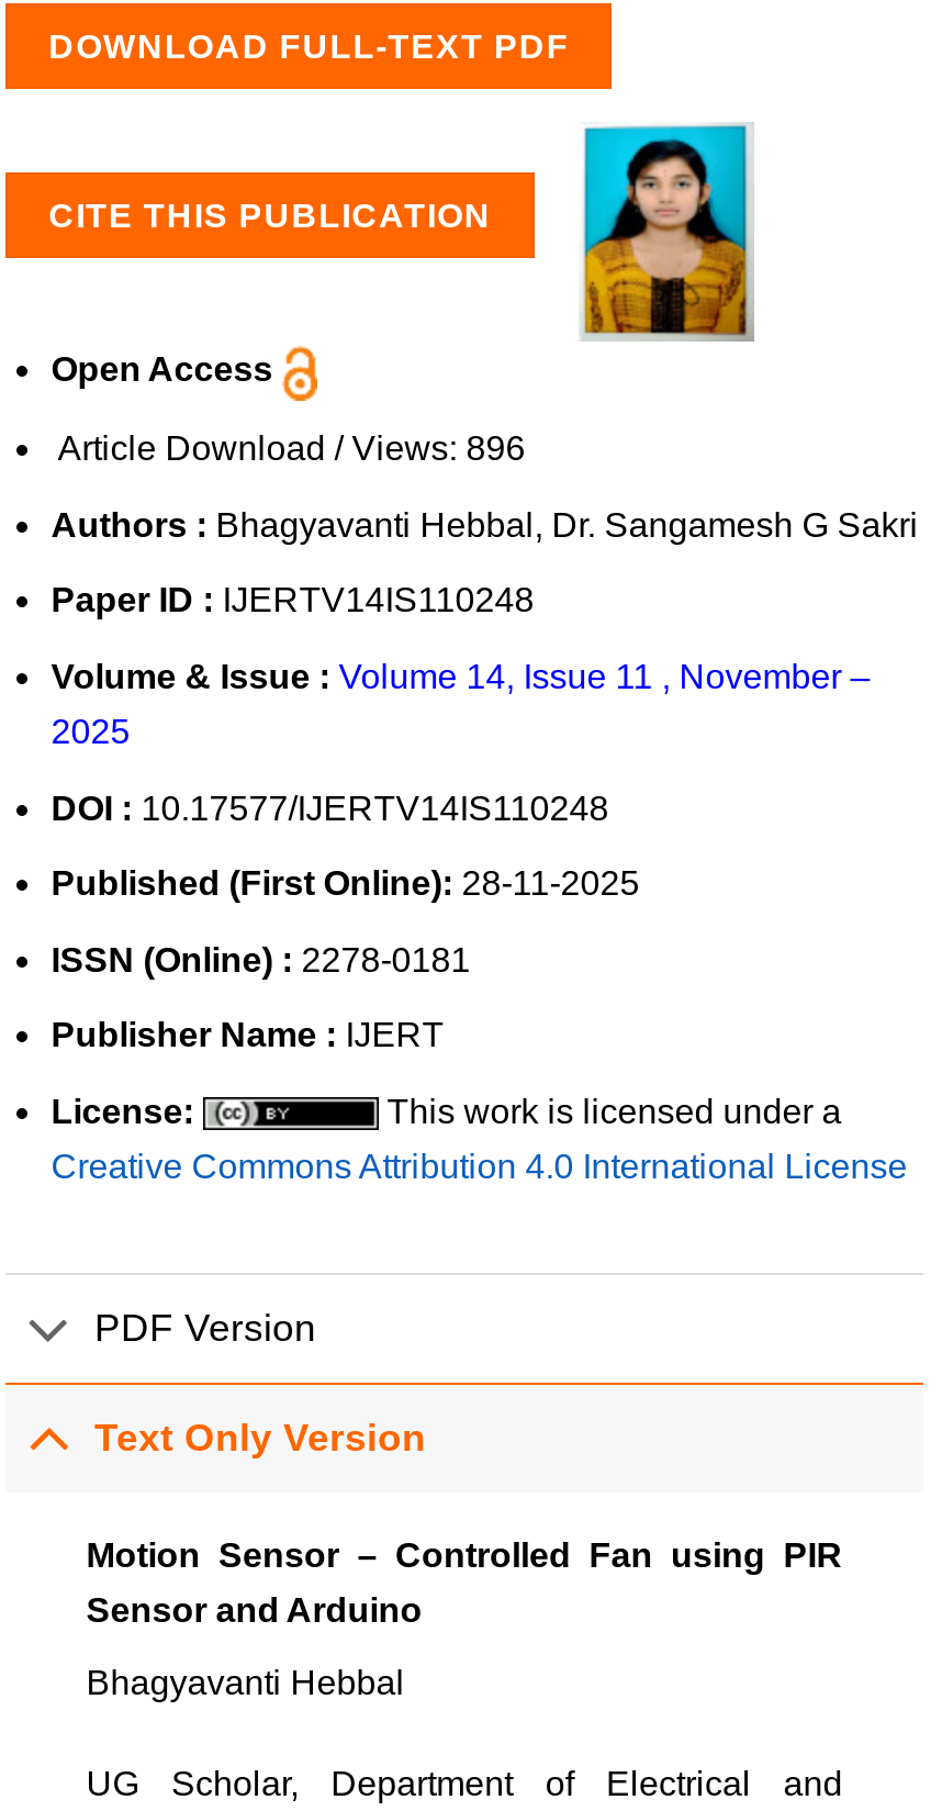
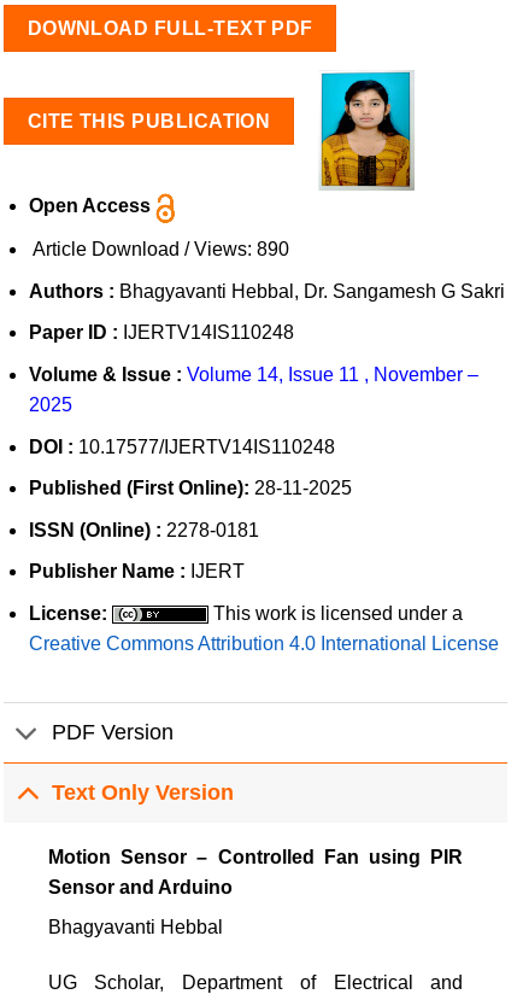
[58,430,525,467] Article Download / Views: 896 -> [32,239,289,260] Article Download / Views: 890

